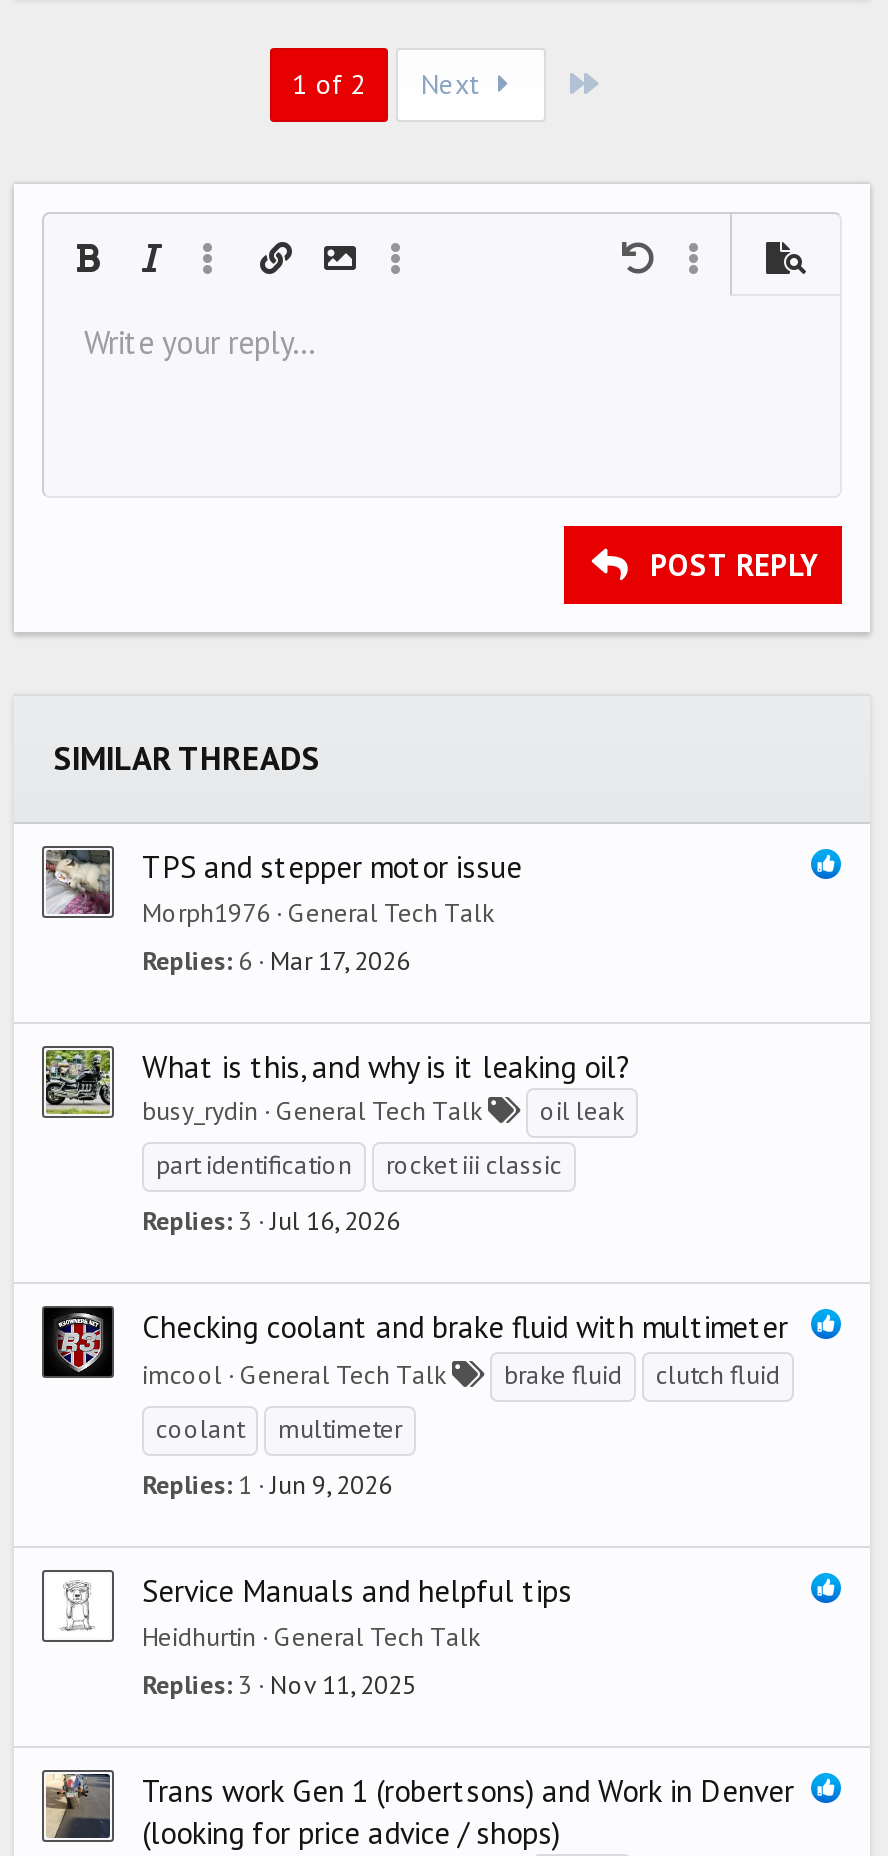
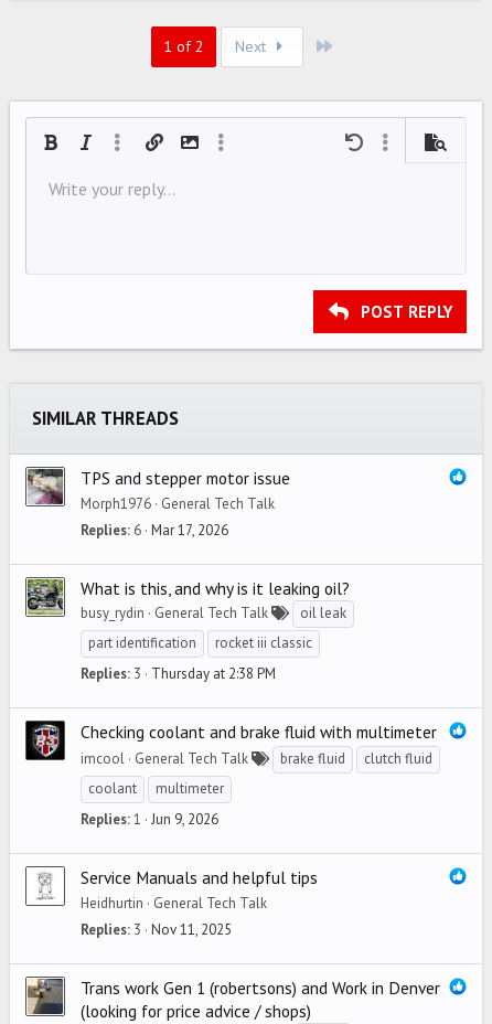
[142,1205,400,1239] Replies 3 Jul 16, 2026 -> [81,665,276,683] Replies 3 Thursday at 2:38 PM

